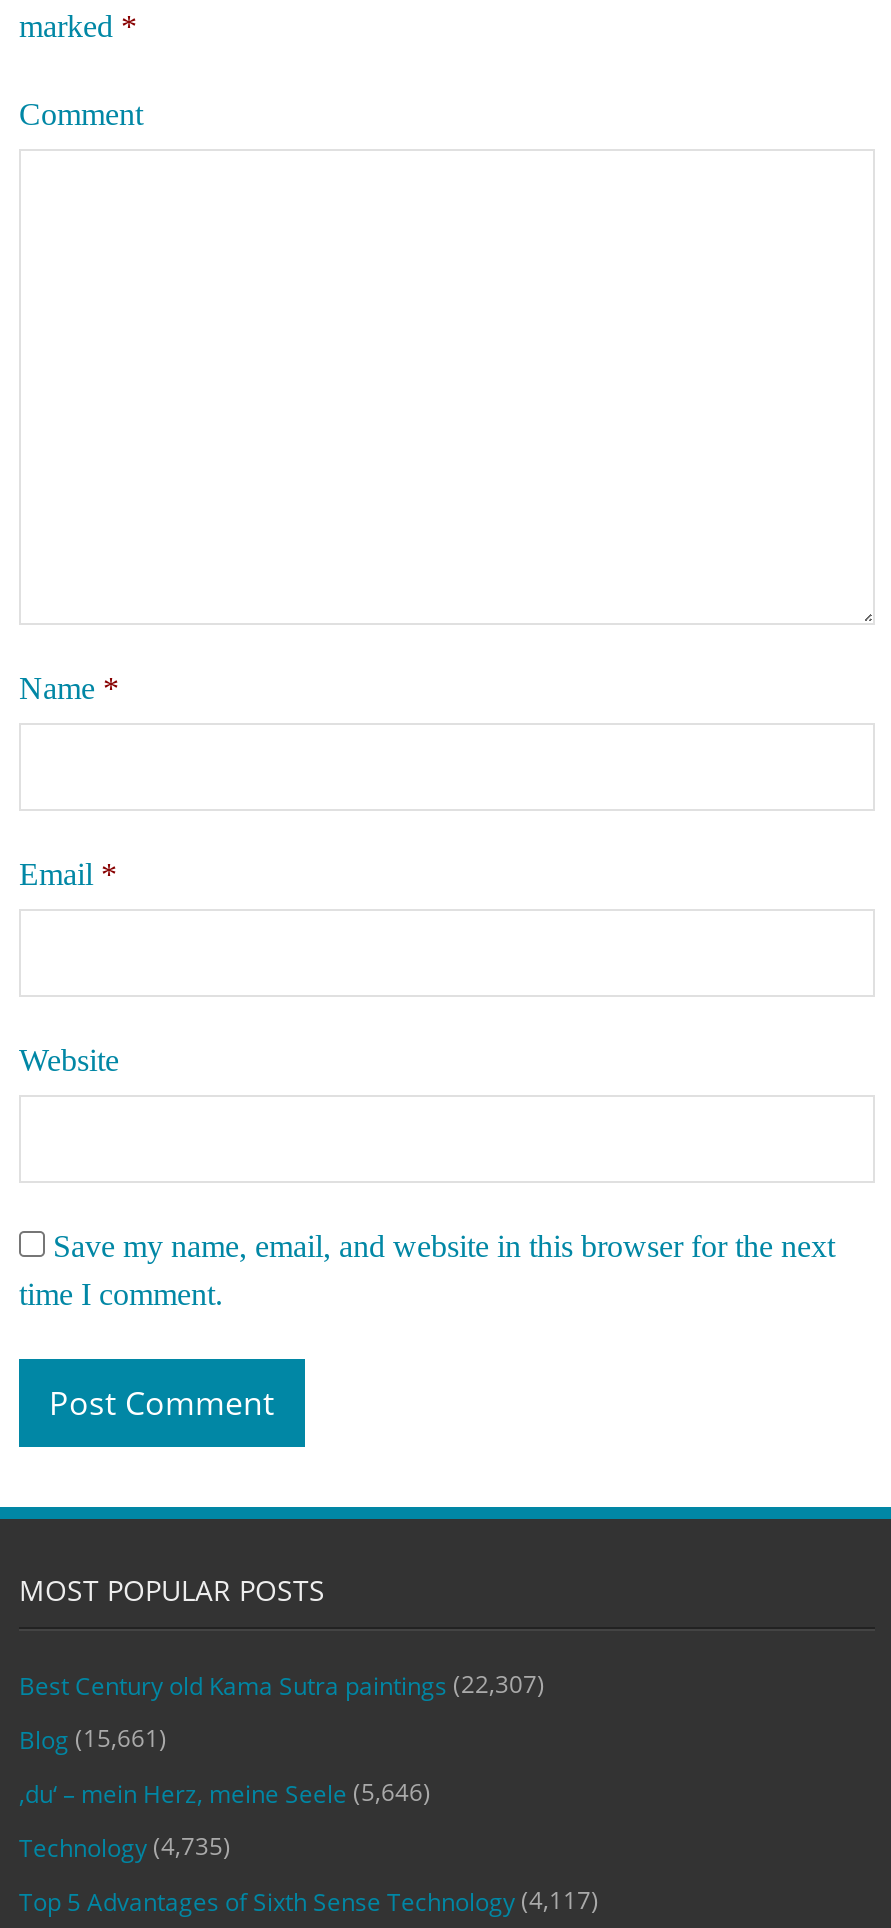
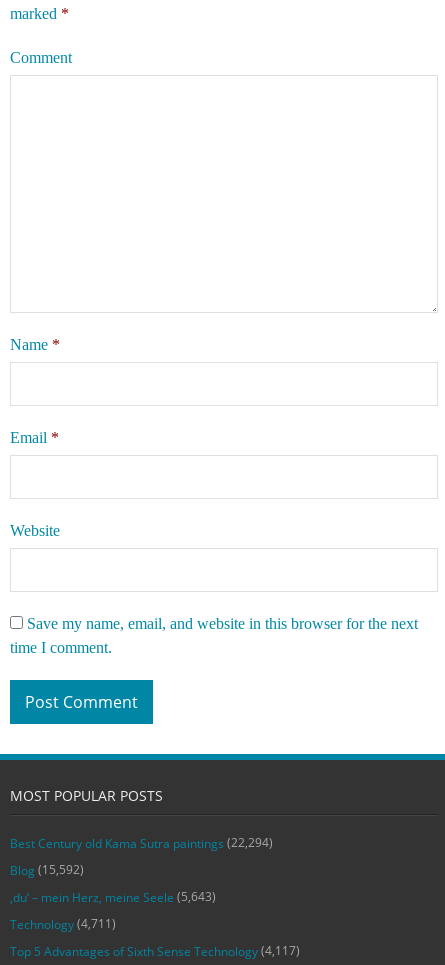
[19,1667,545,1703] Best Century old Kama Sutra paintings (22,307) -> [10,834,273,852] Best Century old Kama Sutra paintings (22,294)
[19,1721,167,1757] Blog (15,661) -> [10,861,84,879] Blog (15,592)
[19,1775,431,1811] ‚du‘ – mein Herz, meine Seele (5,646) -> [10,888,216,906] ‚du‘ – mein Herz, meine Seele (5,643)
[19,1829,231,1865] Technology (4,735) -> [10,915,116,933] Technology (4,711)

